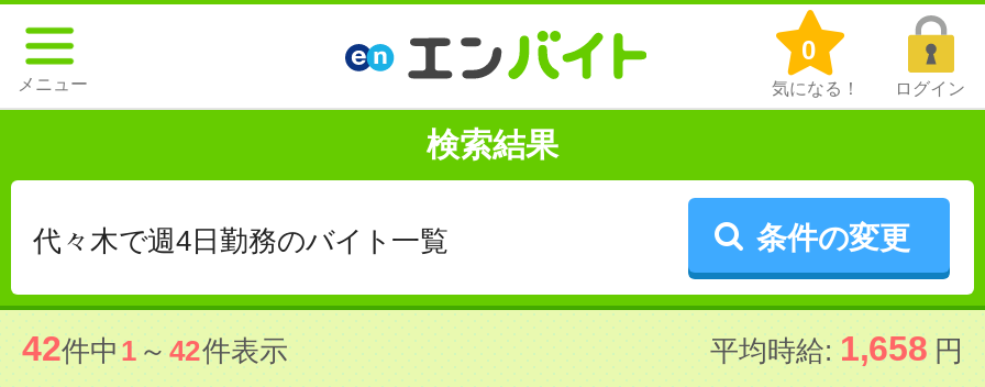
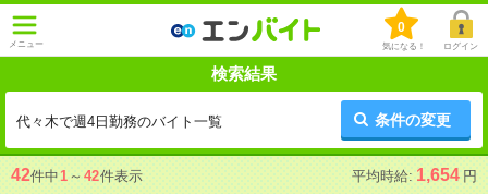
[710,330,963,367] 平均時給: 1,658 円 -> [352,166,477,184] 平均時給: 1,654 円

